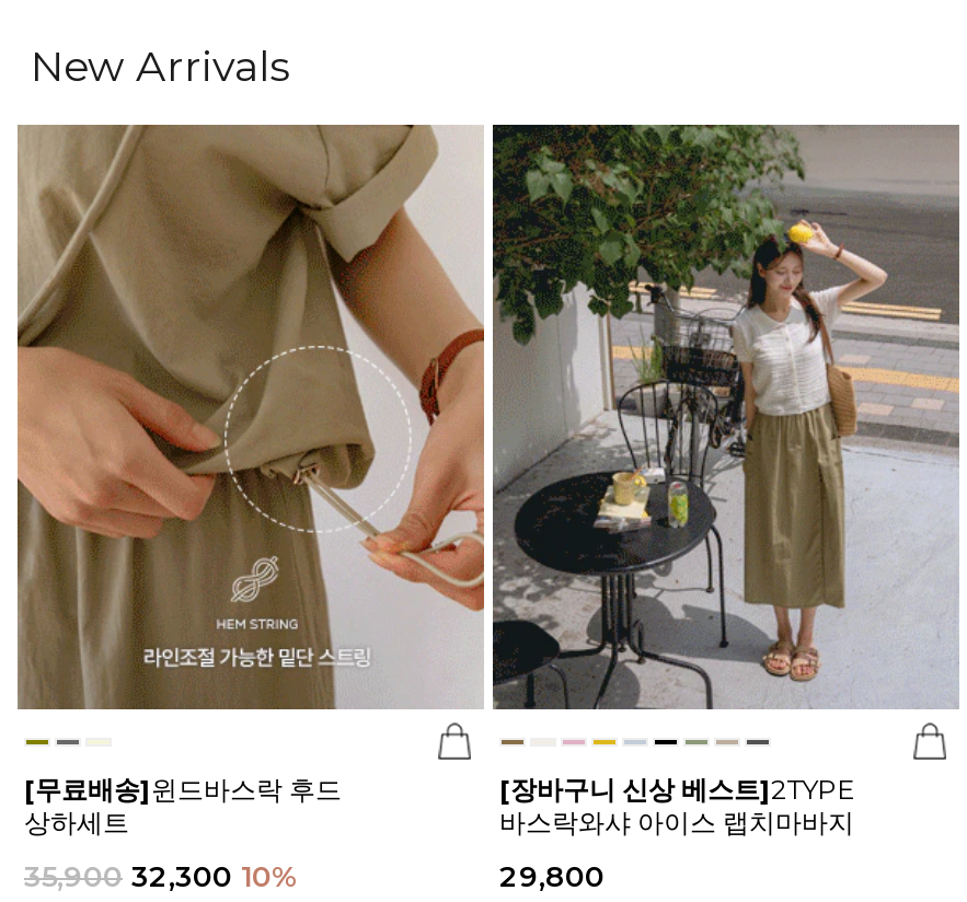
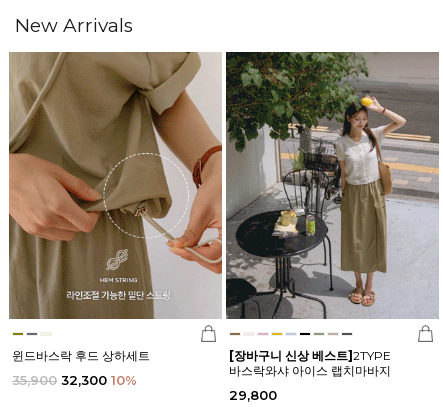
[24,773,342,838] [무료배송]윈드바스락 후드 | 상하세트 -> [12,348,150,363] 윈드바스락 후드 상하세트

